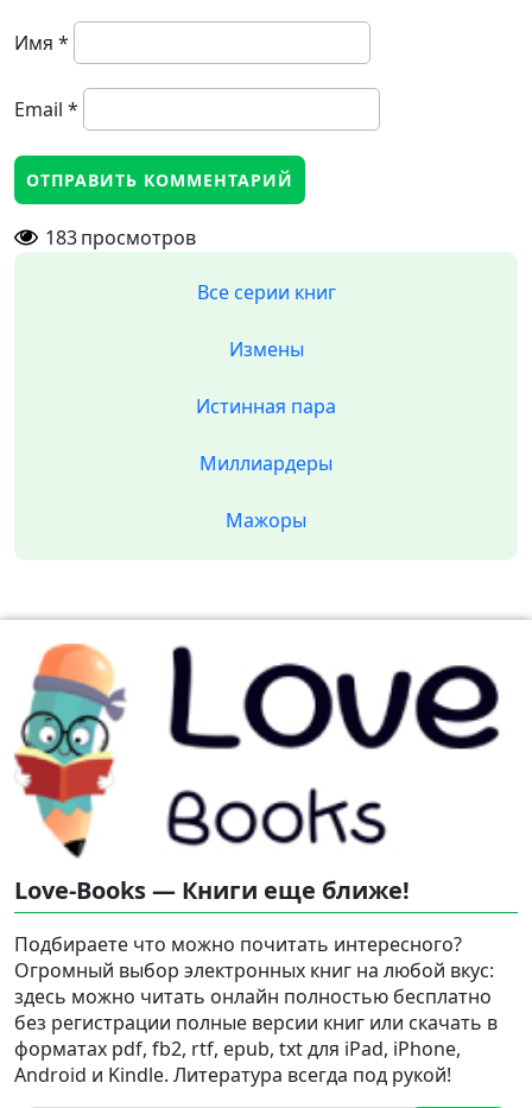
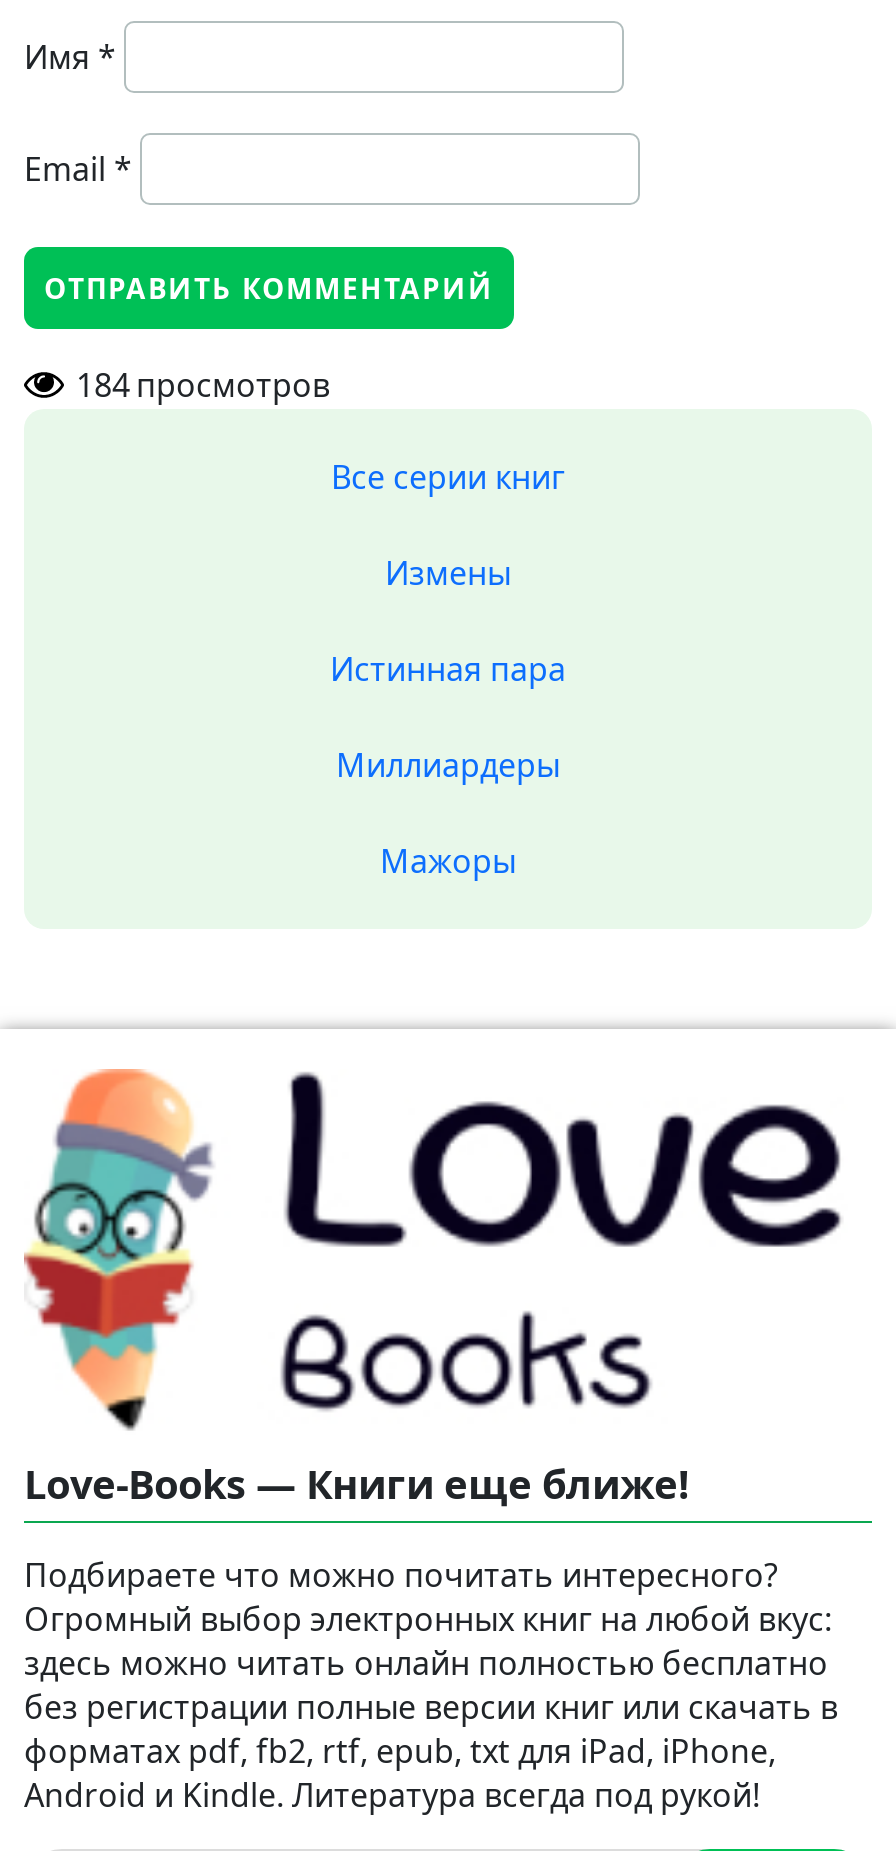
[45,224,196,251] 183 просмотров -> [76,363,330,407] 184 просмотров

